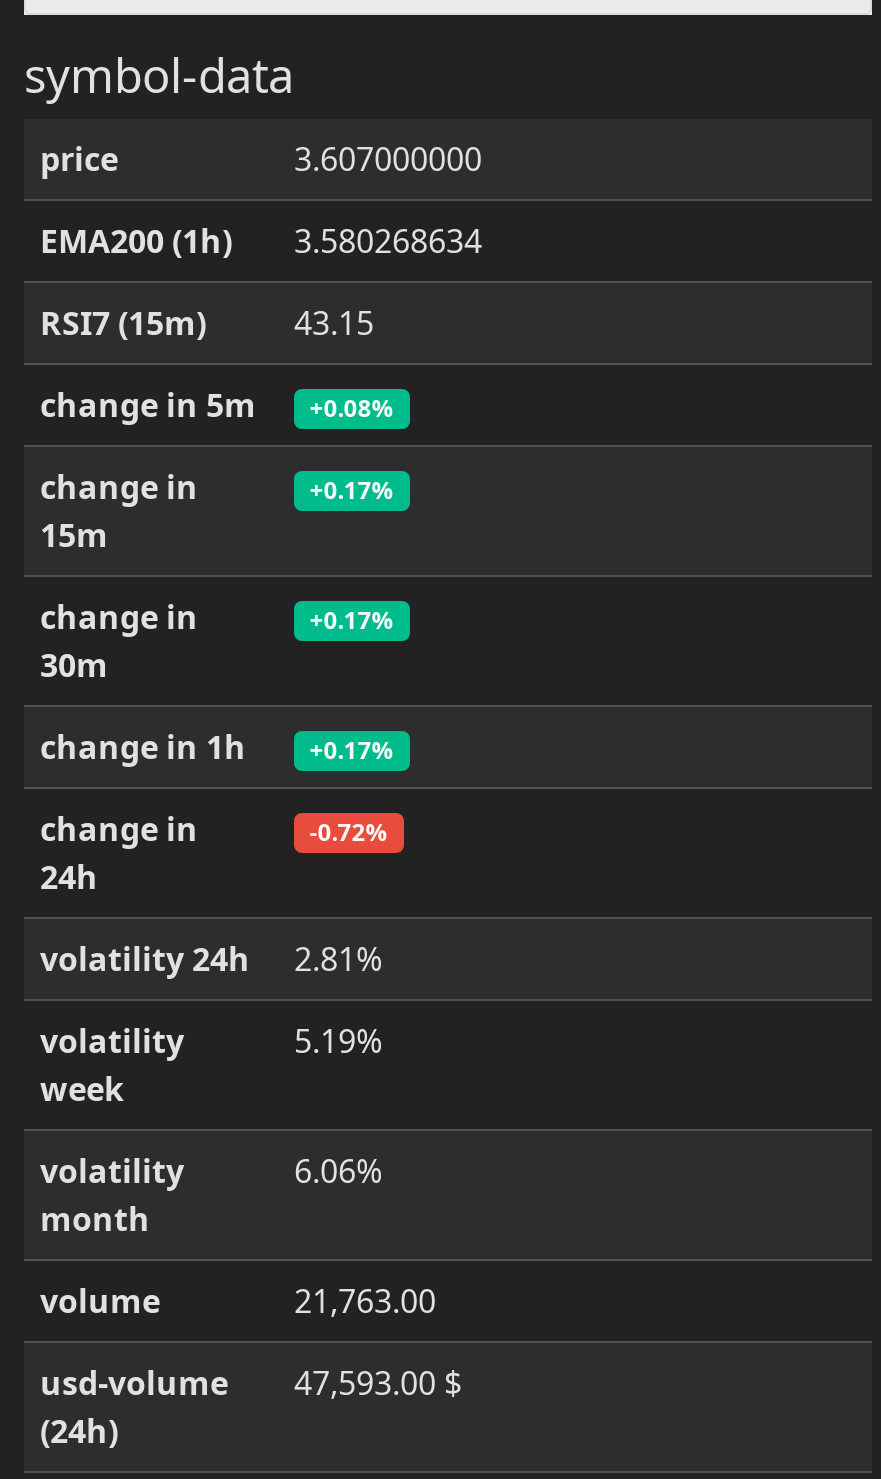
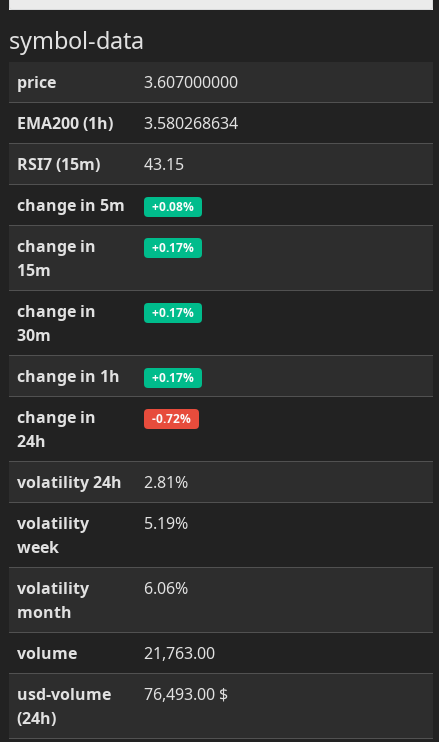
[40,1361,462,1405] usd-volume 47,593.00 $ -> [17,683,228,705] usd-volume 76,493.00 $

